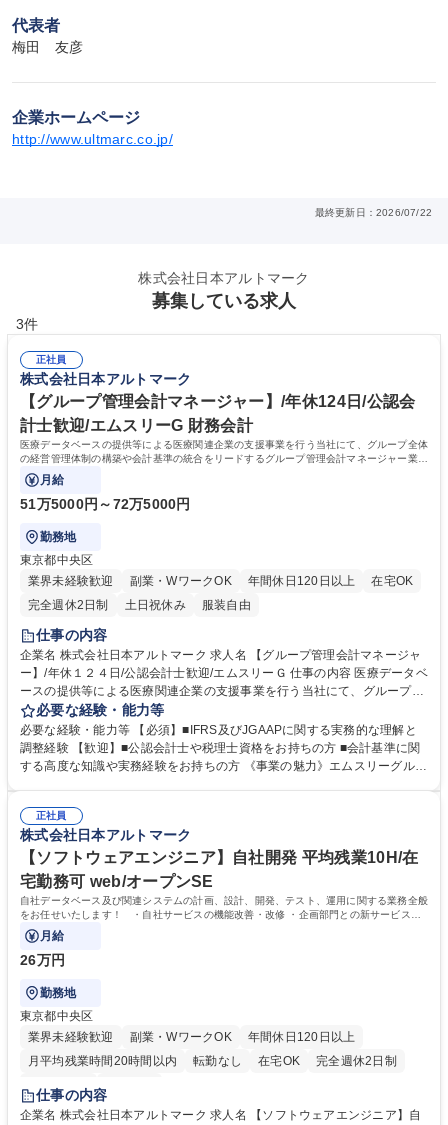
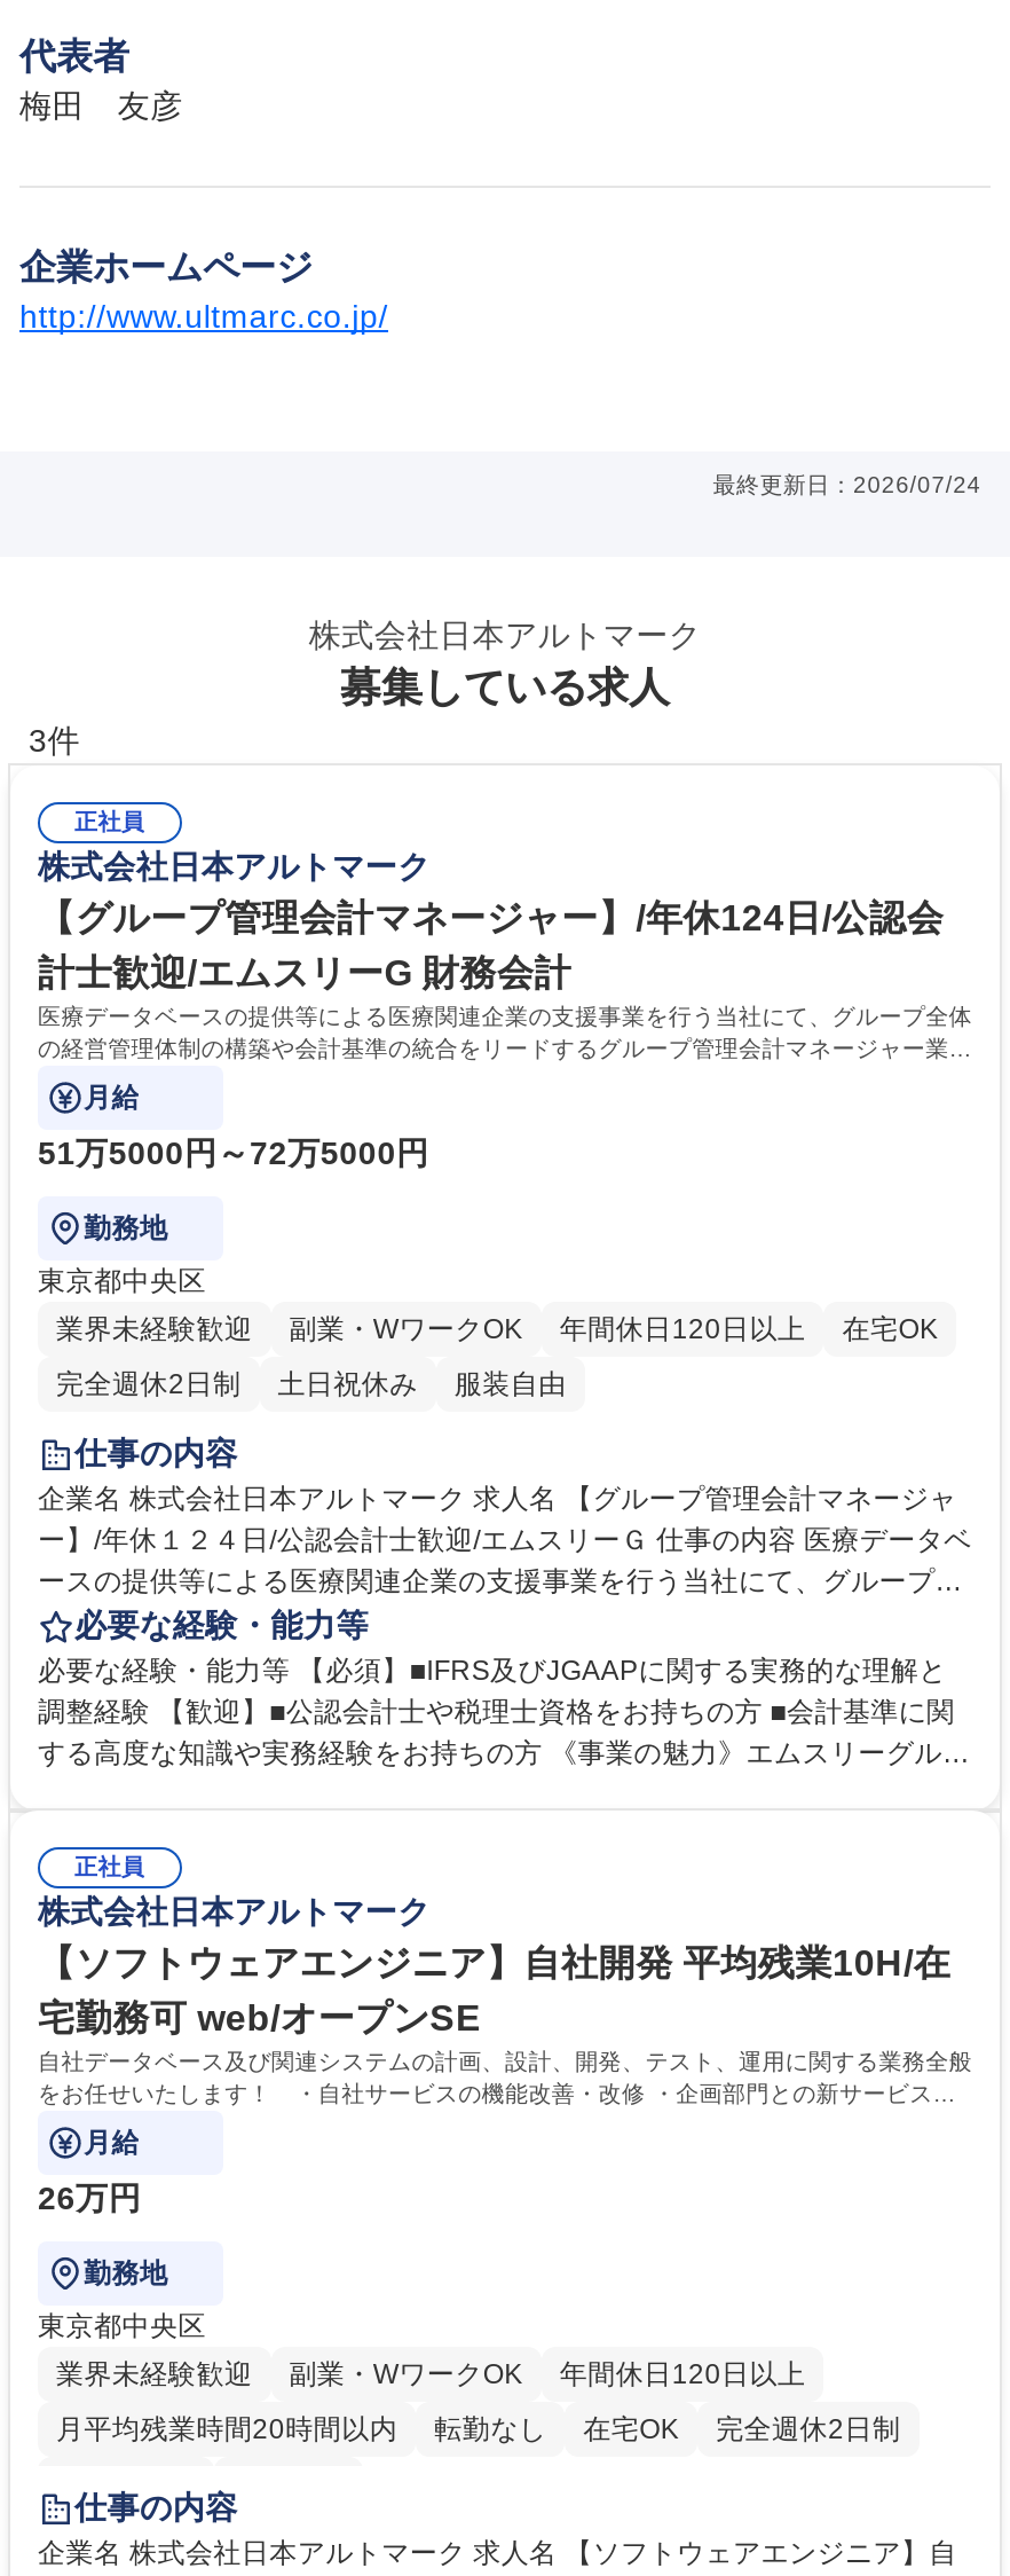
[315,207,432,218] 最終更新日：2026/07/22 -> [713,472,981,497] 最終更新日：2026/07/24

